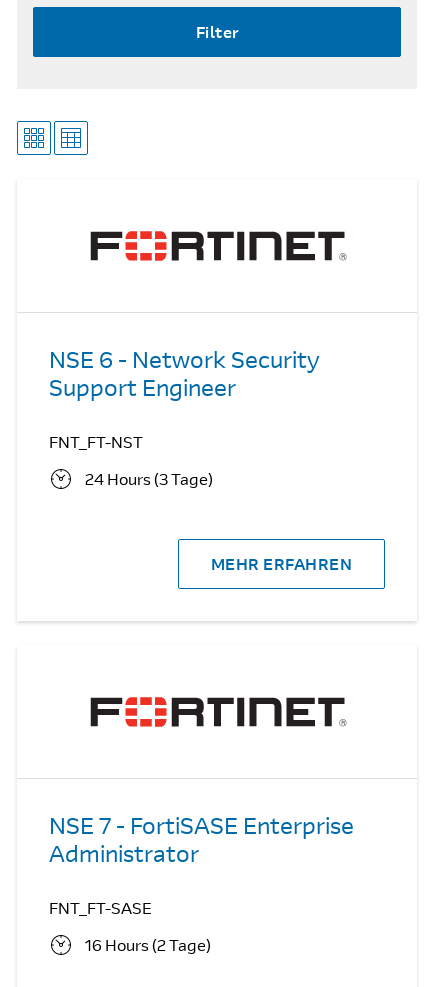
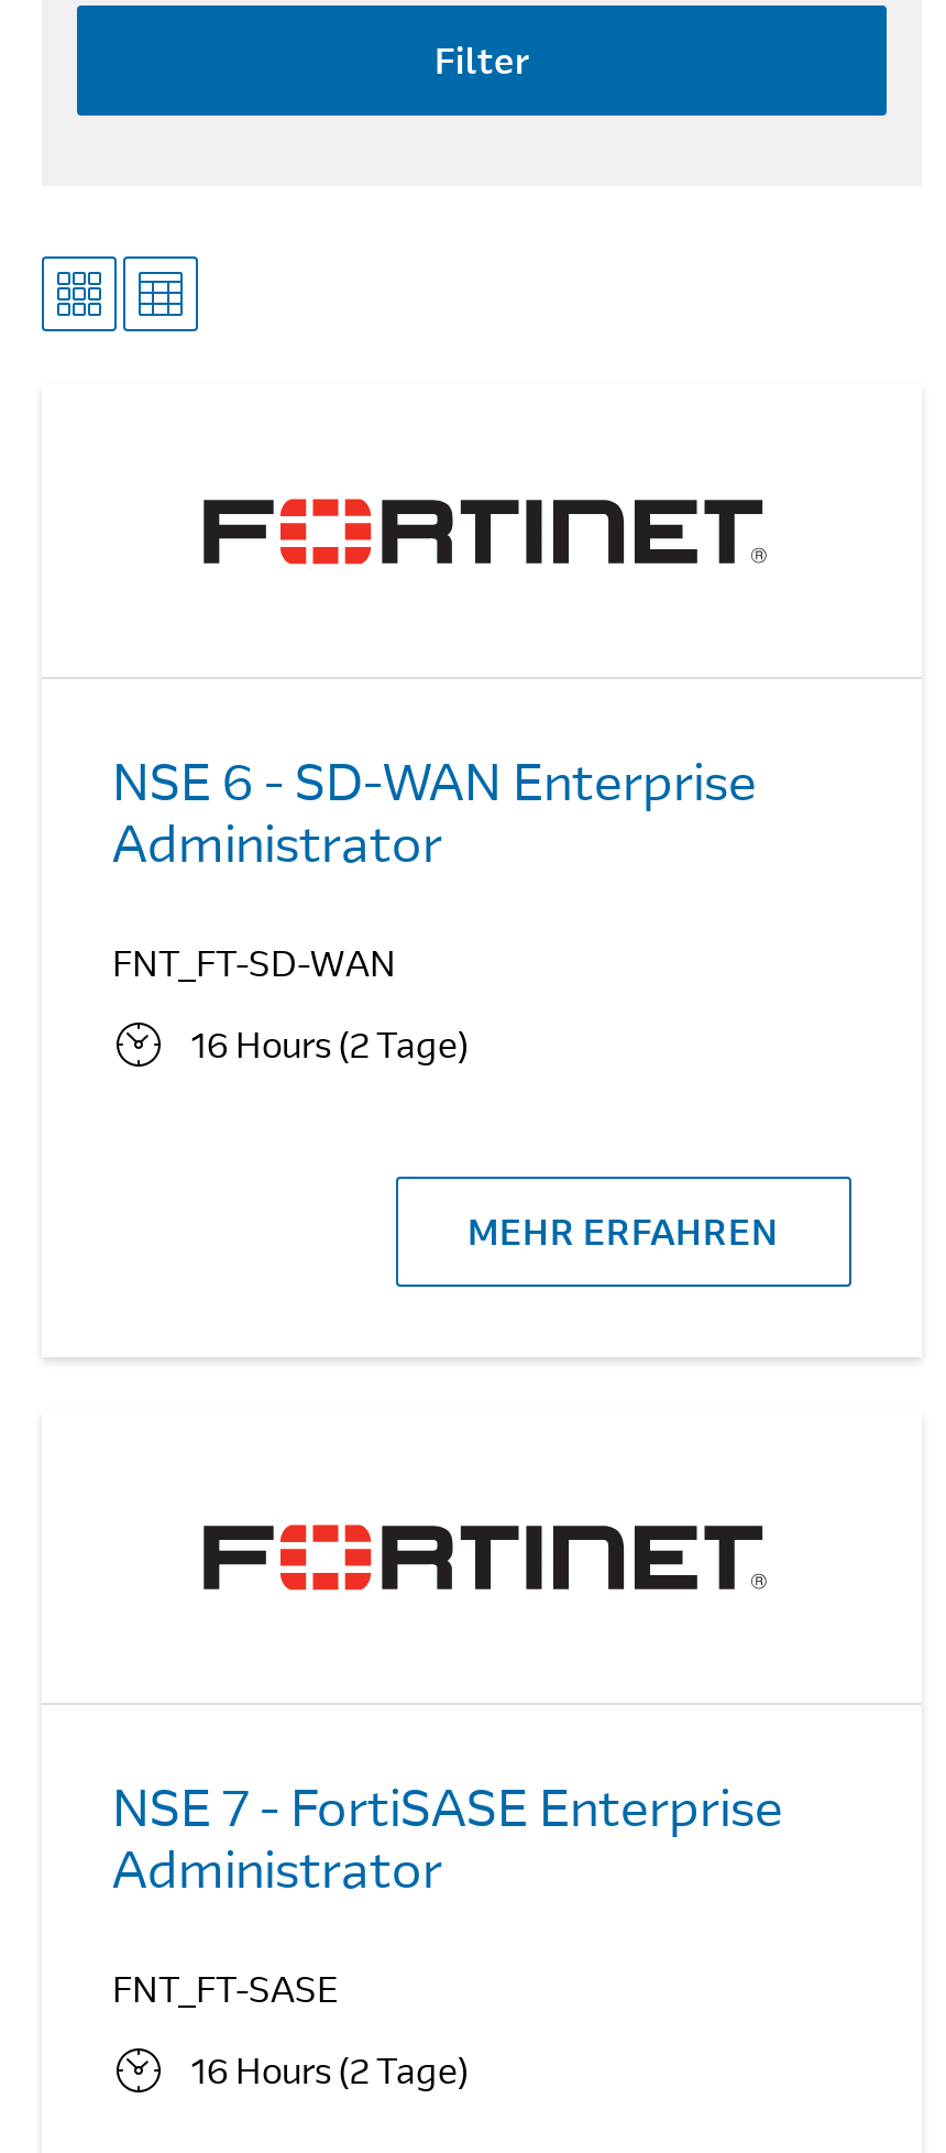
[49,344,320,402] NSE 6 - Network Security | Support Engineer -> [112,747,757,875] NSE 6 - SD-WAN Enterprise | Administrator
[49,431,143,452] FNT_FT-NST -> [112,939,396,985] FNT_FT-SD-WAN
[85,468,213,489] 24 Hours (3 Tage) -> [191,1020,469,1067] 16 Hours (2 Tage)

